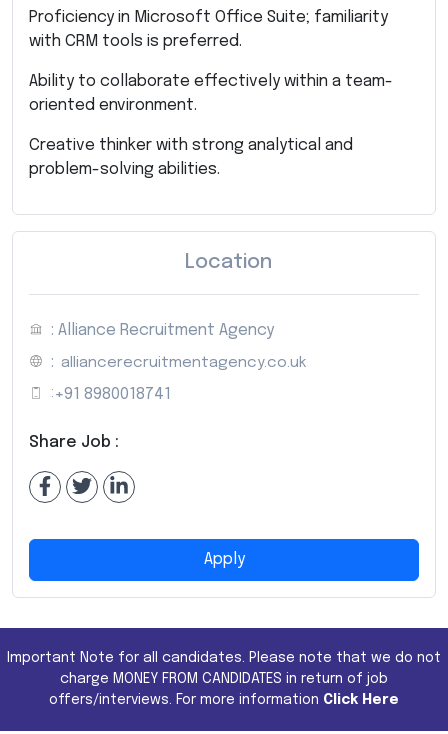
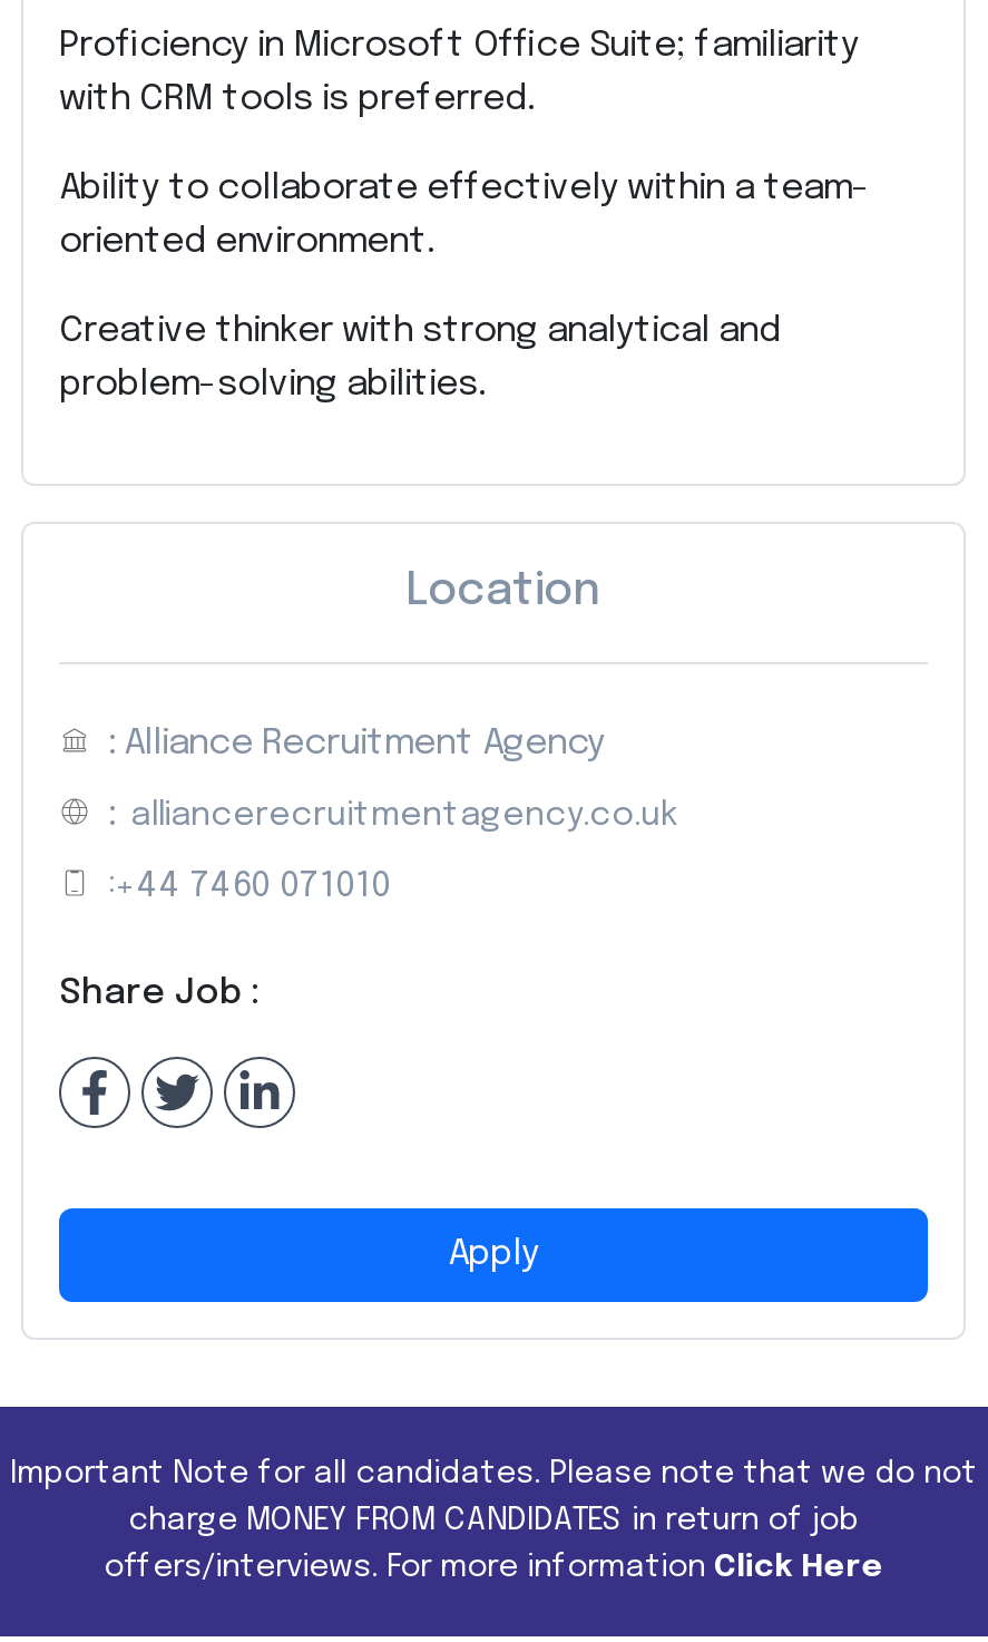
[51,386,171,403] :+91 8980018741 -> [108,866,391,904] :+44 7460 071010

